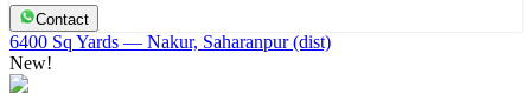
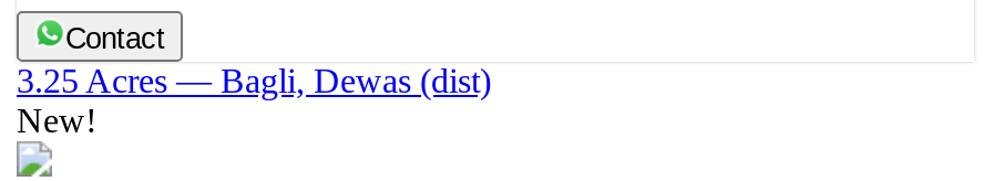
[9,32,331,52] 6400 Sq Yards— Nakur, Saharanpur (dist) -> [17,63,491,100] 3.25 Acres— Bagli, Dewas (dist)

